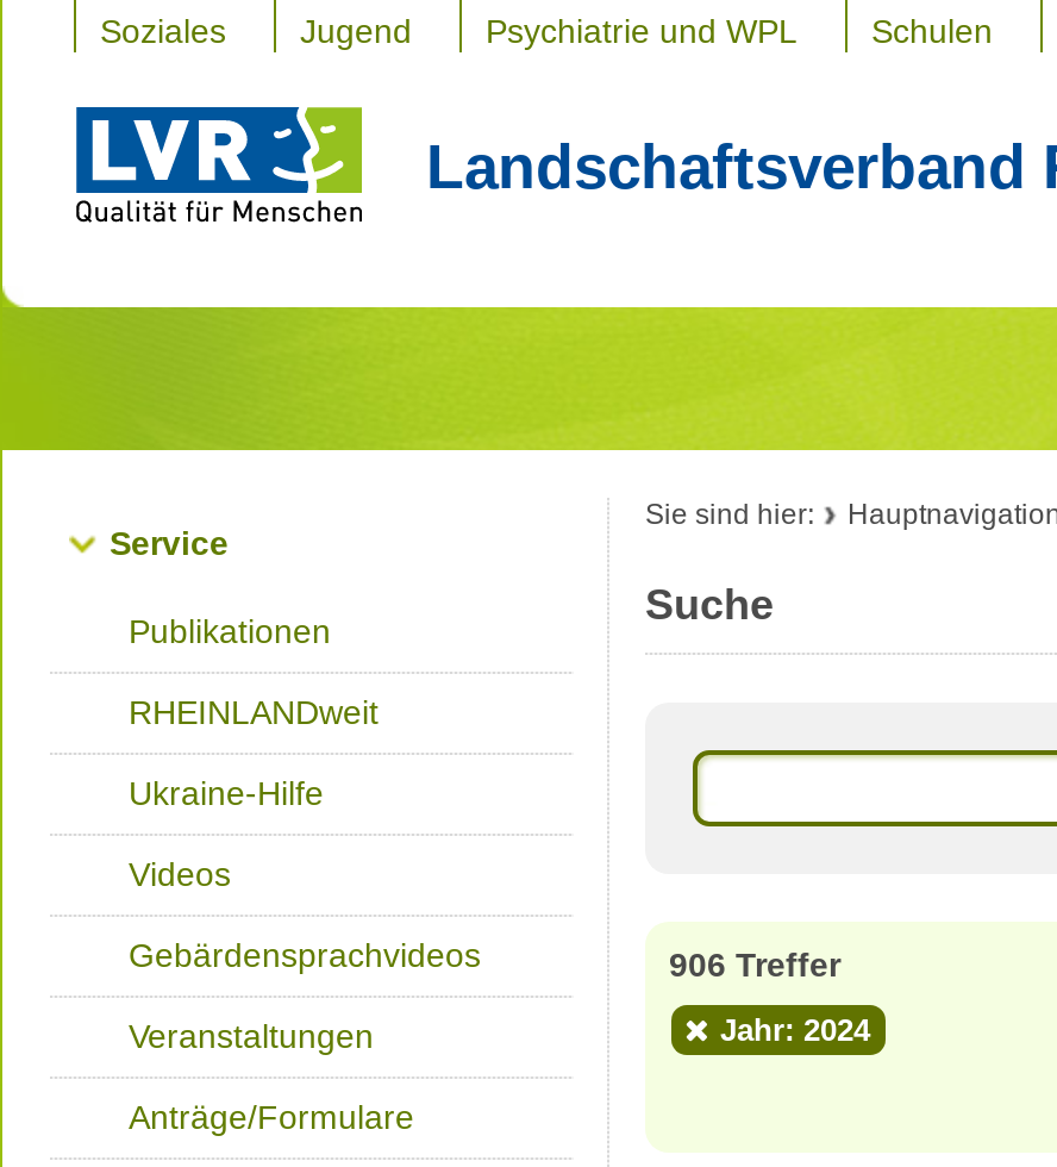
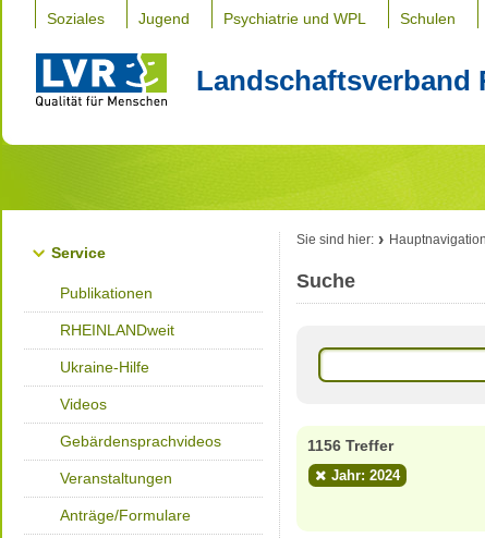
[669,946,840,984] 906 Treffer -> [307,437,393,454] 1156 Treffer

